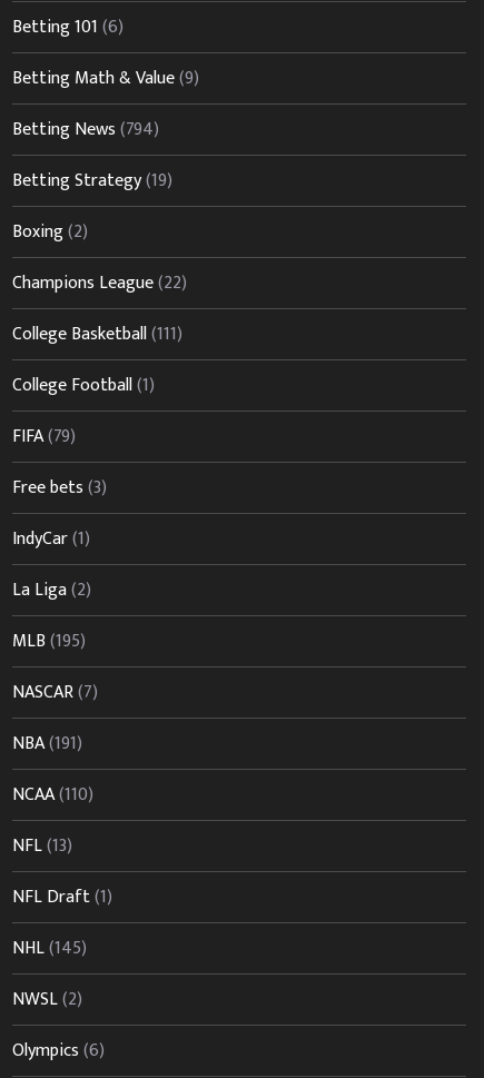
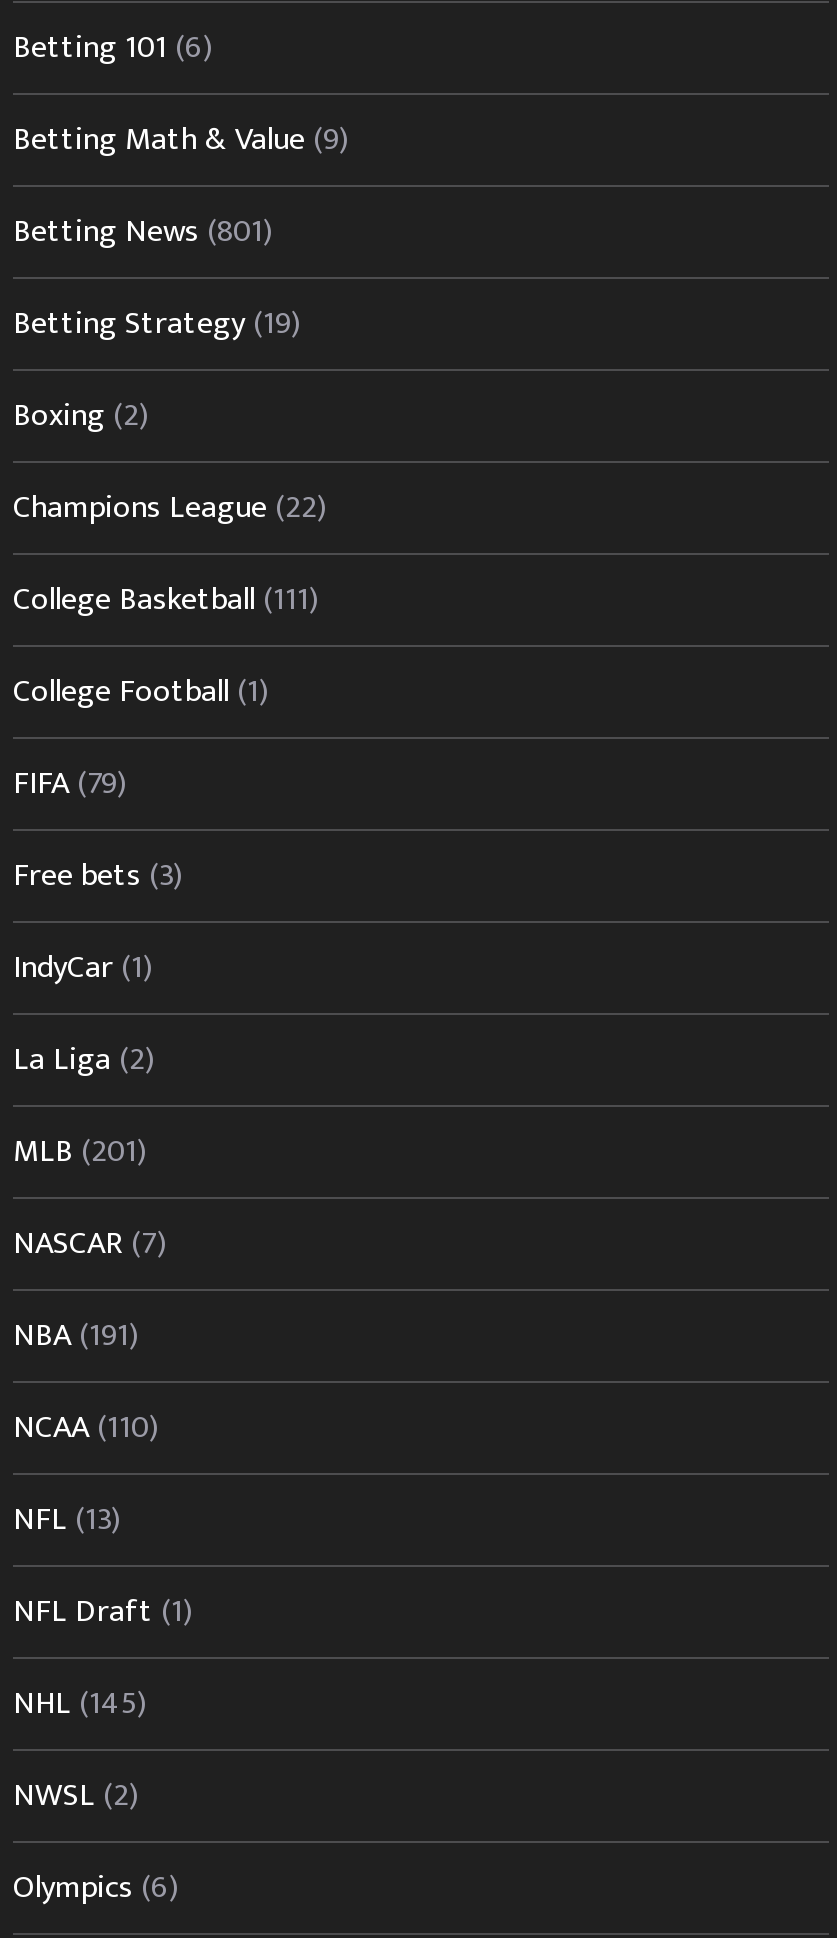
[12,114,159,144] Betting News (794) -> [13,205,273,259] Betting News (801)
[12,626,86,656] MLB (195) -> [13,1125,147,1179] MLB (201)

